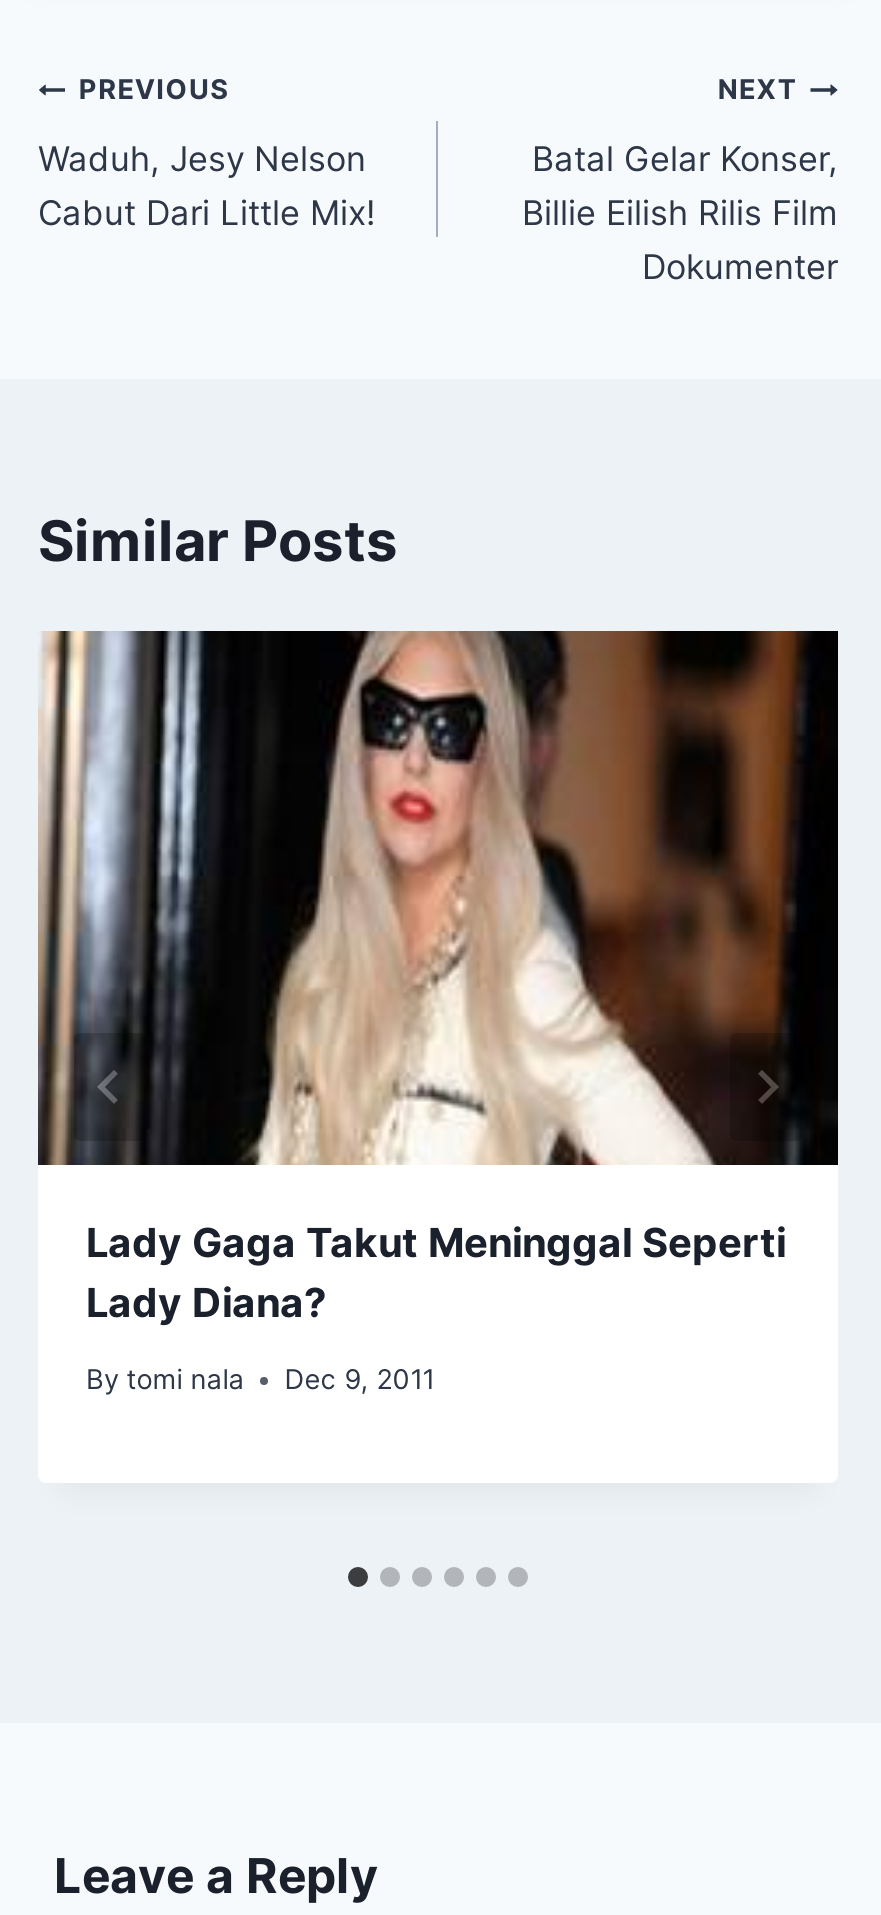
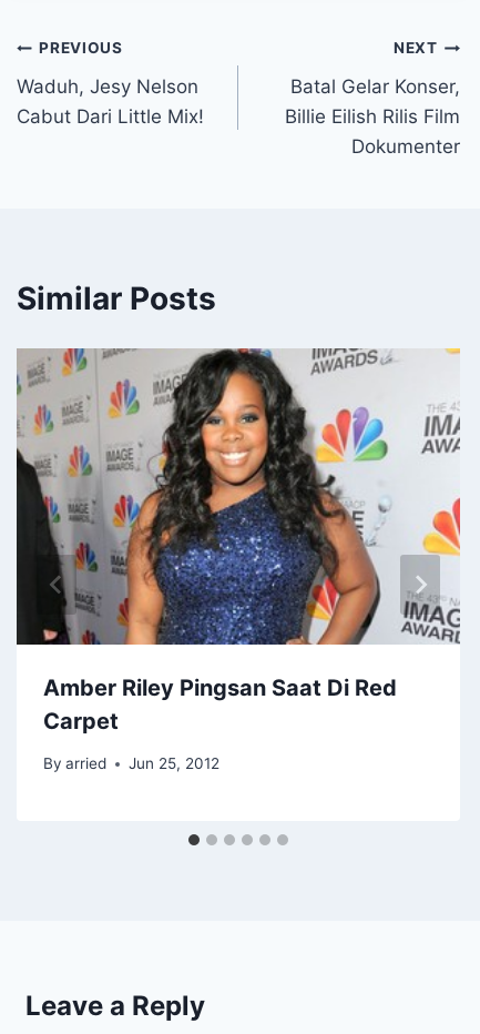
[36,629,840,1326] [image] | Lady Gaga Takut Meninggal Seperti | Lady Diana? -> [16,347,461,734] [image] | Amber Riley Pingsan Saat Di Red | Carpet
[86,1363,434,1395] By tomi nala | Dec 9, 2011 -> [43,755,220,772] By arried | Jun 25, 2012

